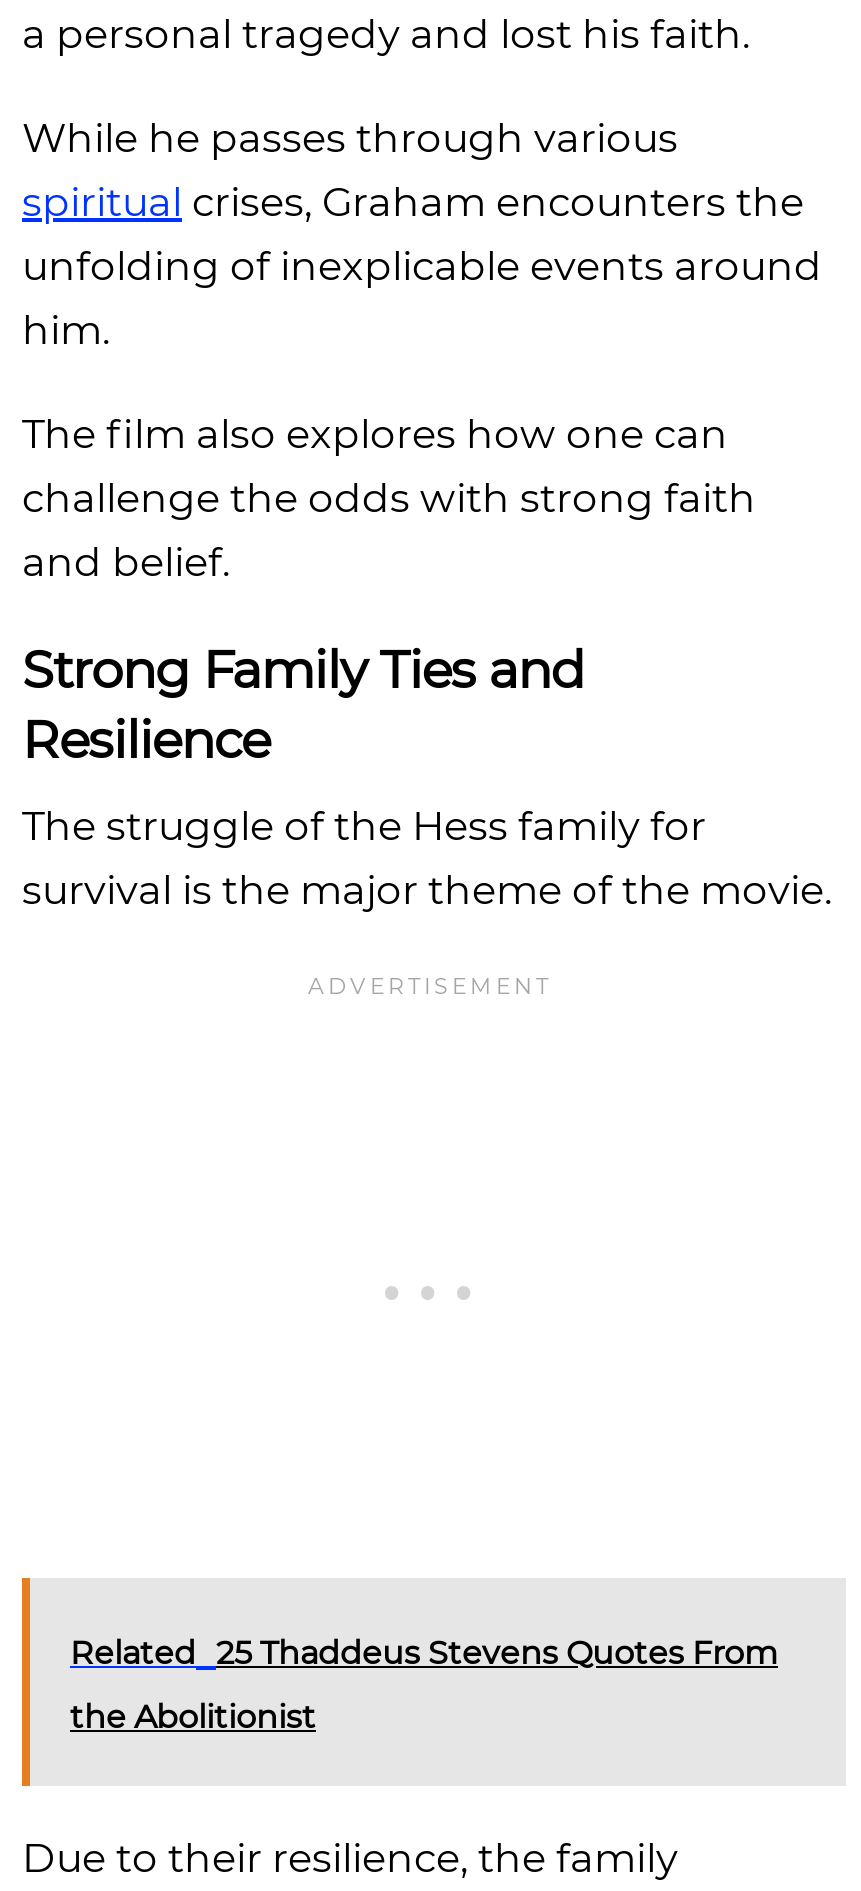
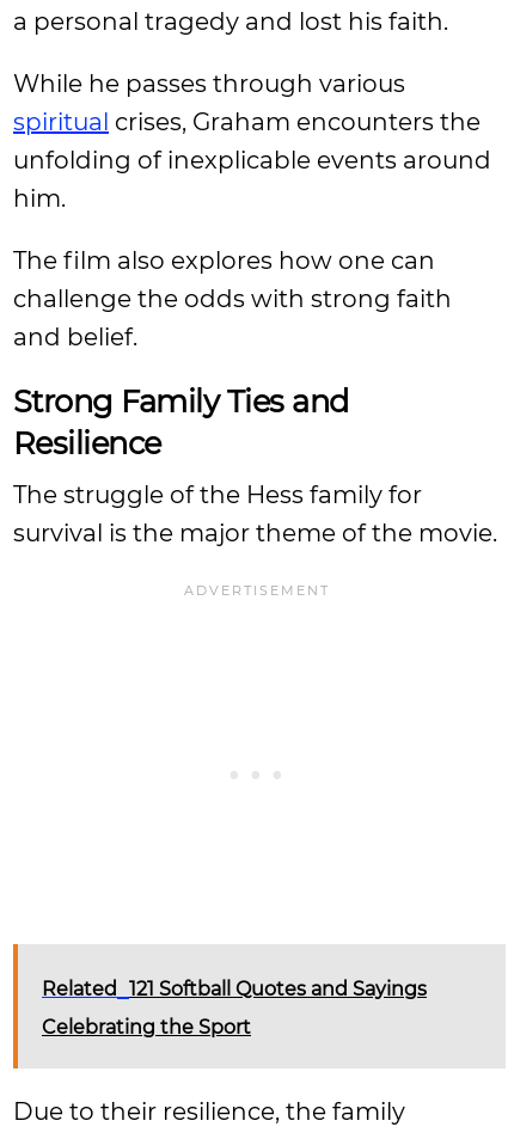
[70,1634,778,1672] Related 25 Thaddeus Stevens Quotes From -> [42,978,427,1000] Related 121 Softball Quotes and Sayings
[70,1698,316,1736] the Abolitionist -> [42,1016,251,1039] Celebrating the Sport

